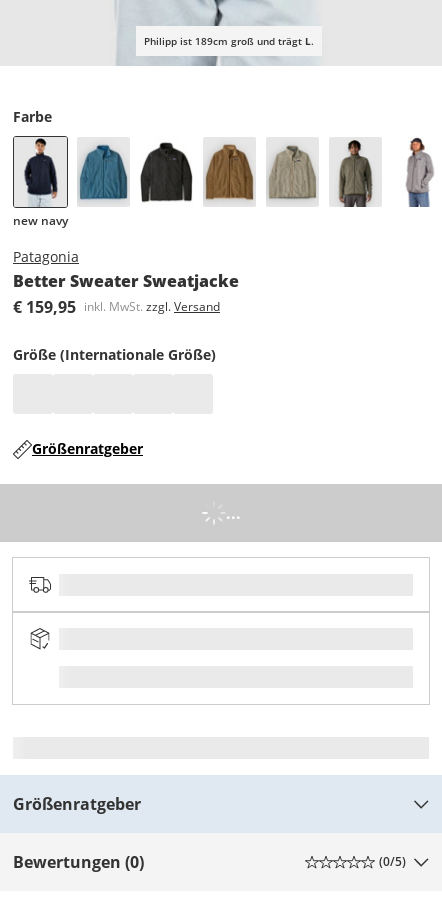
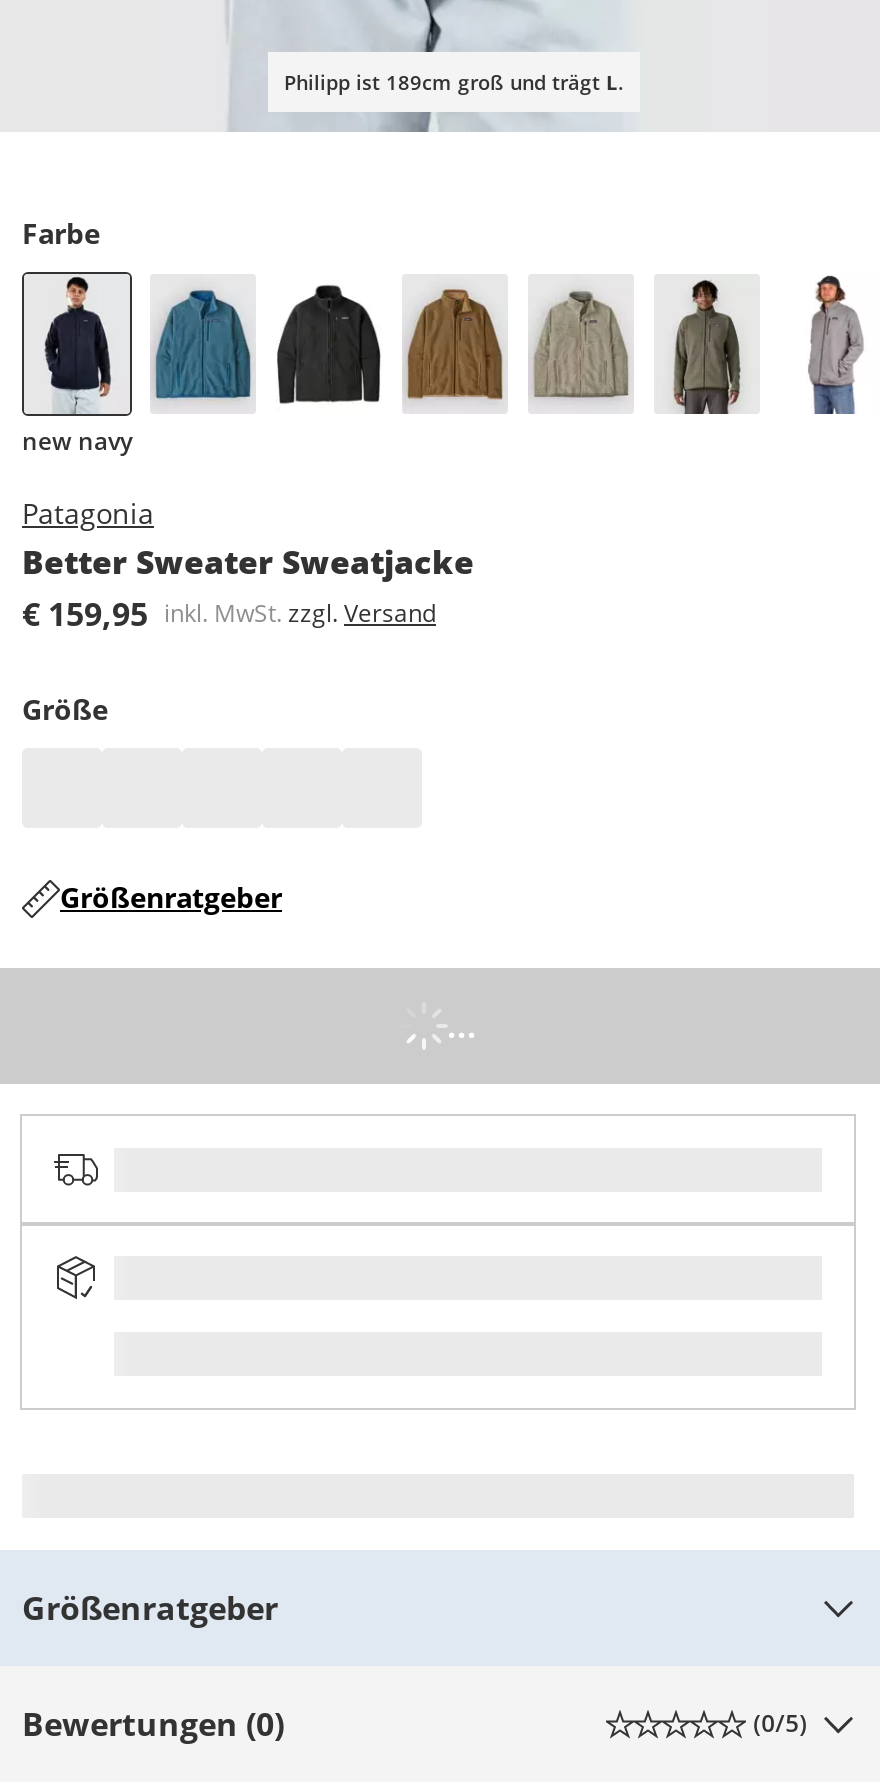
[13,345,216,364] Größe (Internationale Größe) -> [22,690,108,728] Größe

